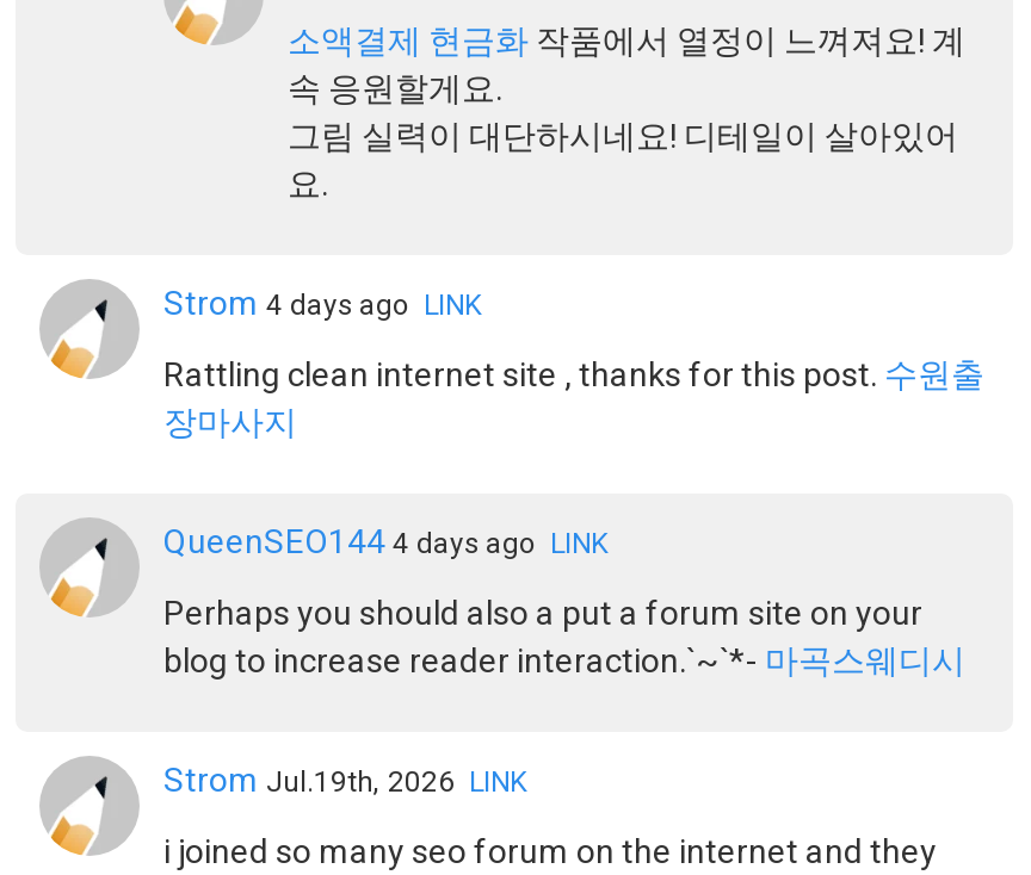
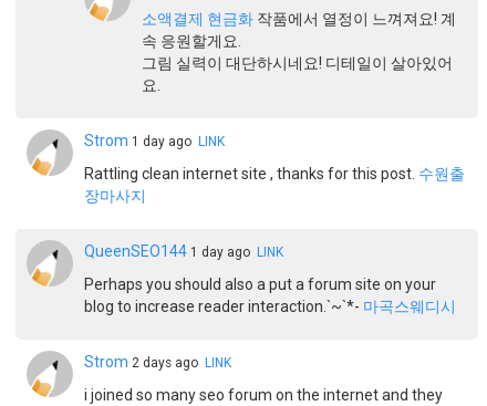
[163,284,481,322] Strom 4 days ago LINK -> [84,132,225,149] Strom 1 day ago LINK
[163,522,607,560] QueenSEO144 4 days ago LINK -> [84,242,283,260] QueenSEO144 1 day ago LINK
[163,761,526,799] Strom Jul.19th, 2026 LINK -> [84,353,231,371] Strom 2 days ago LINK

